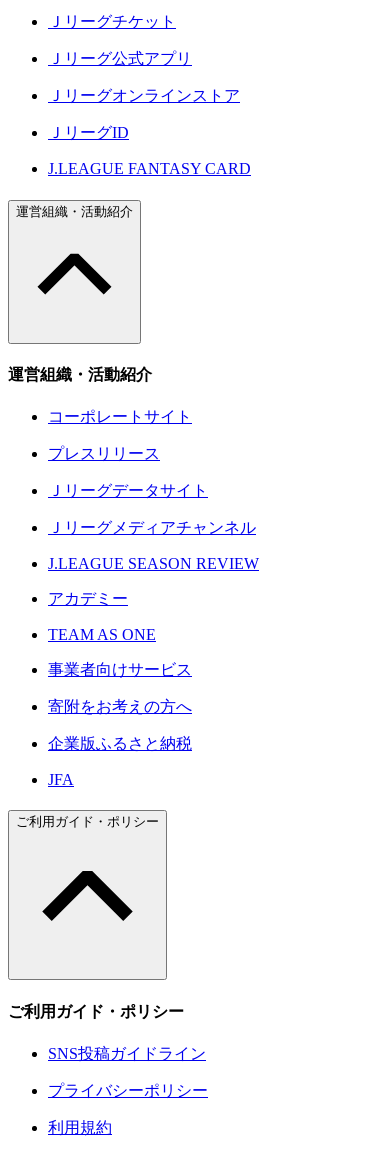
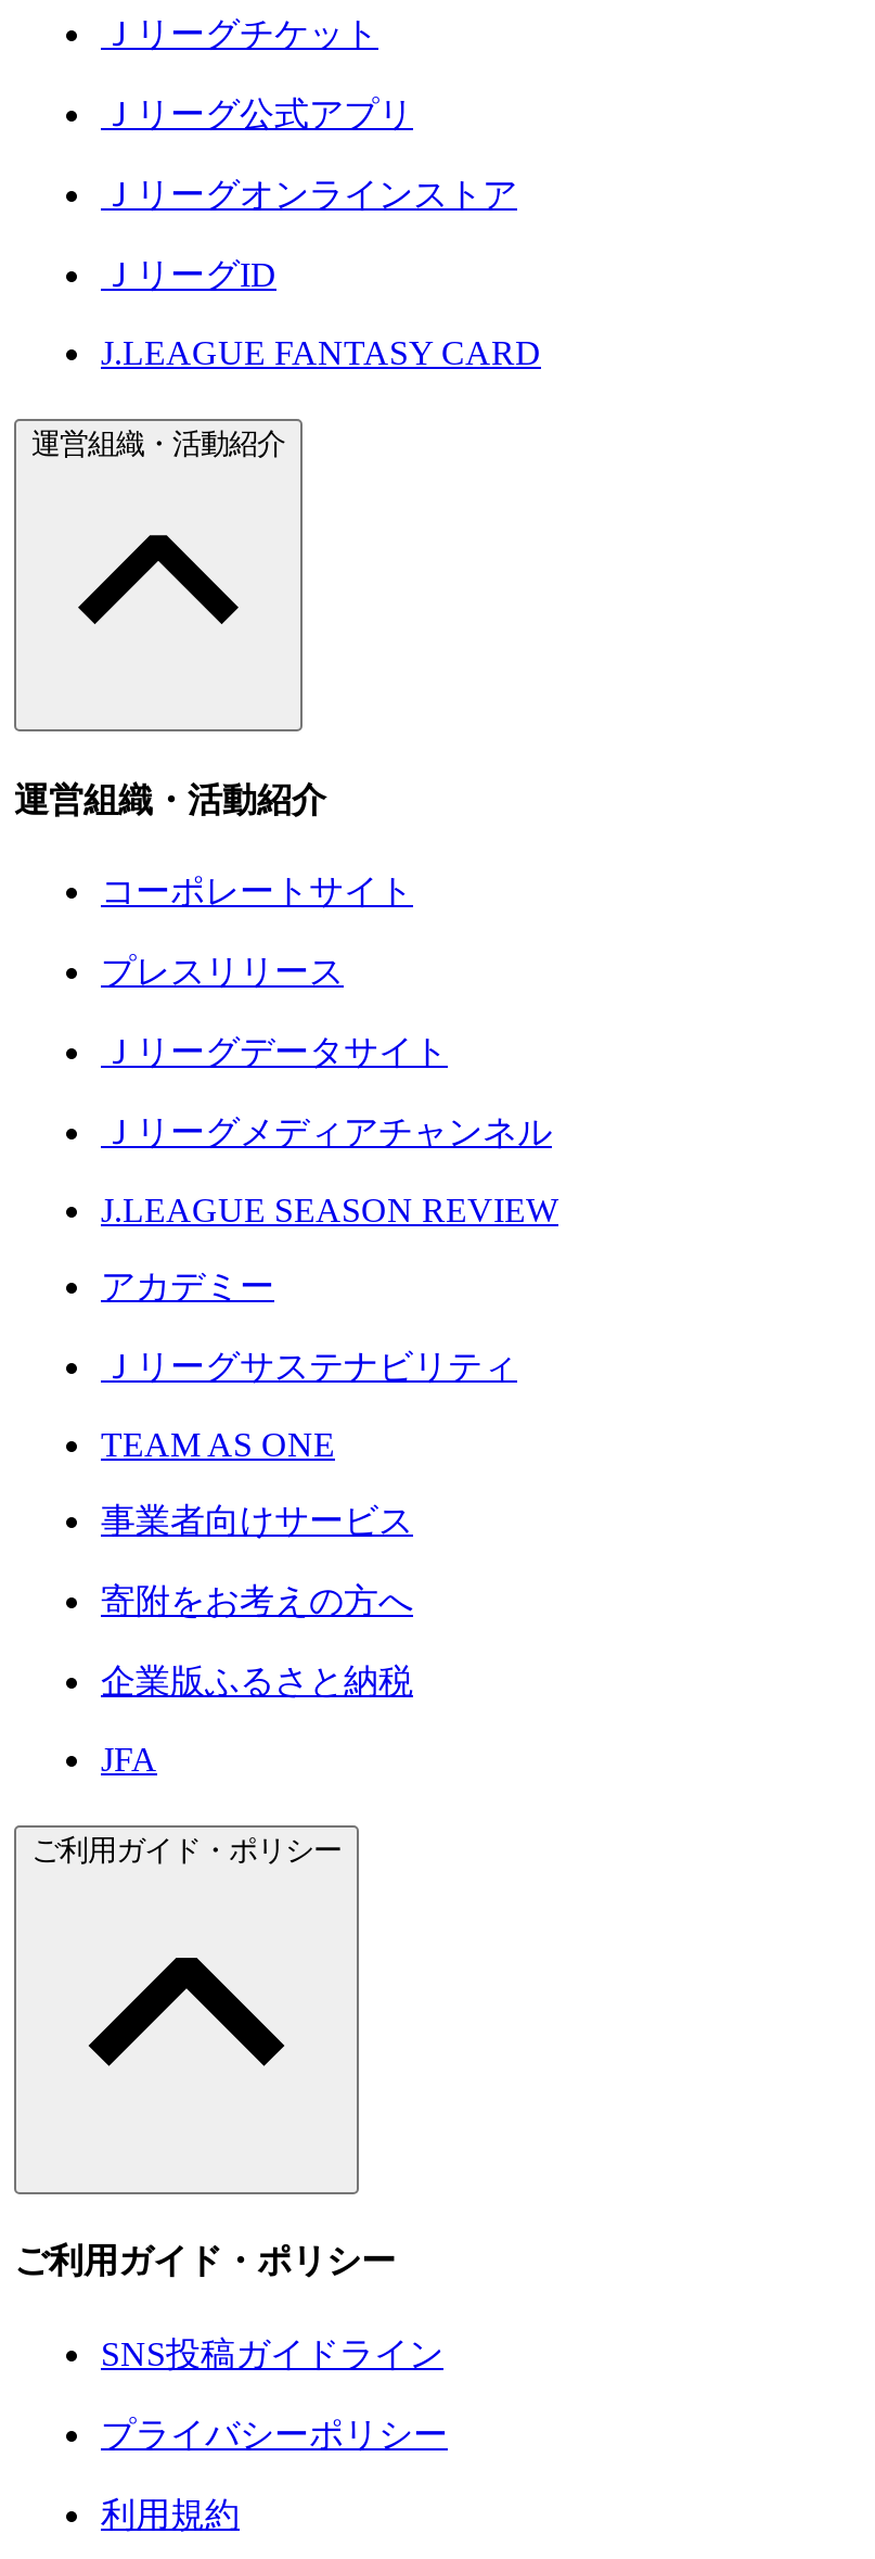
none -> [101,1347,517,1384] Ｊリーグサステナビリティ

